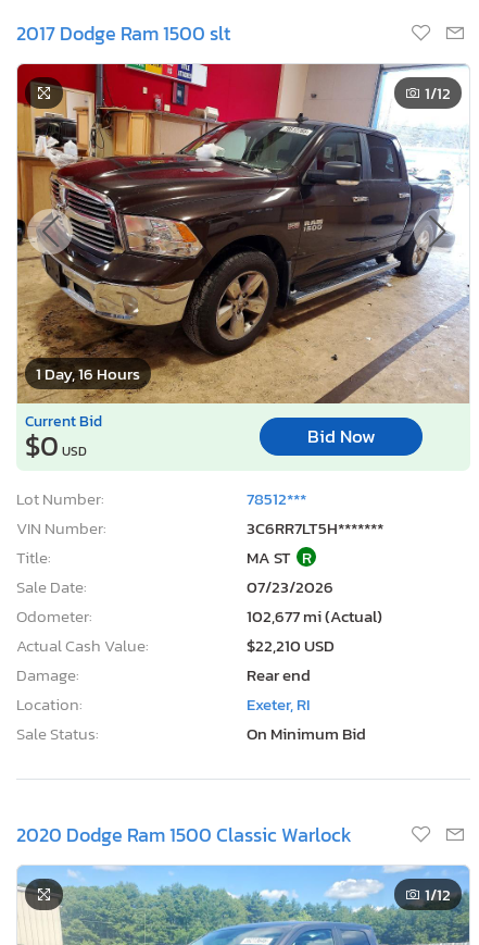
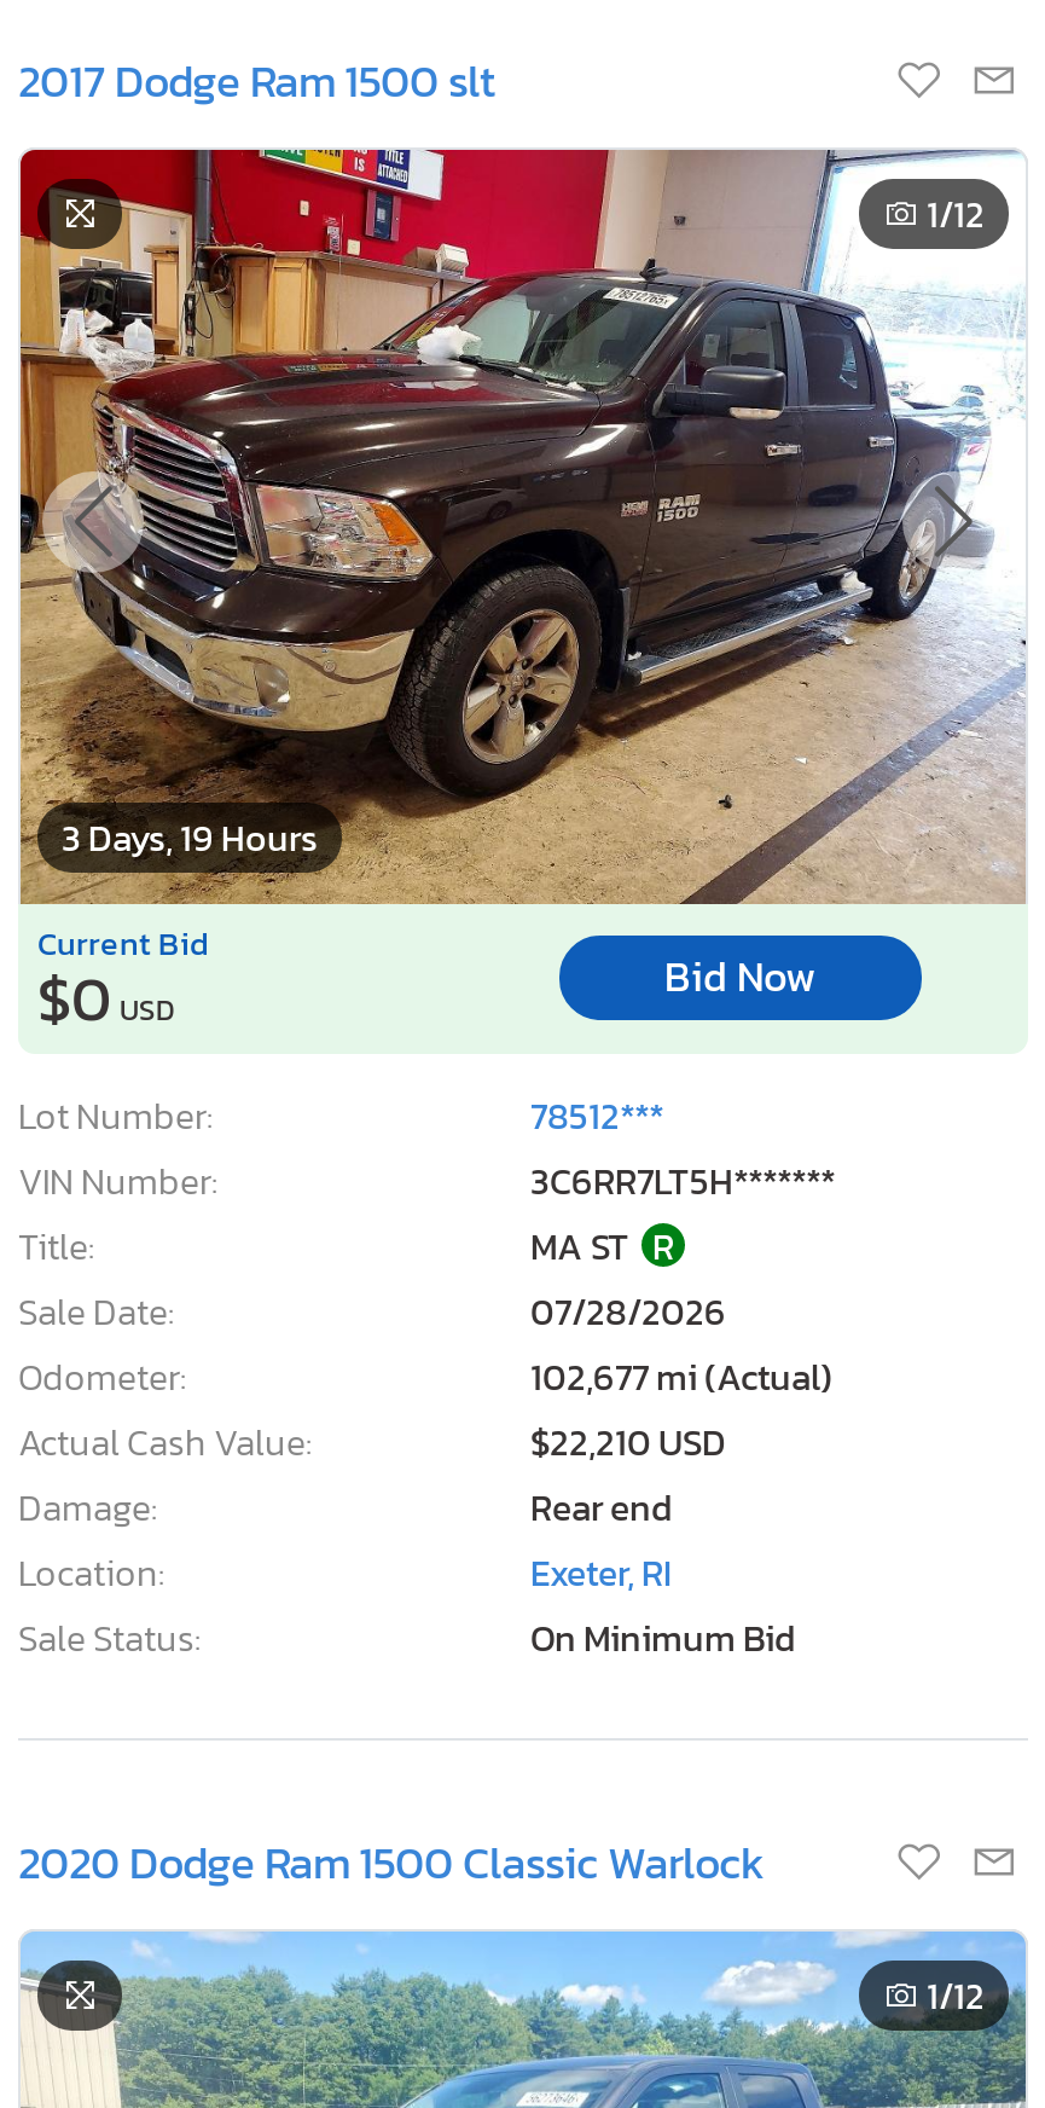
[36,361,140,386] 1 Day, 16 Hours -> [62,809,318,864] 3 Days, 19 Hours
[247,574,333,599] 07/23/2026 -> [530,1283,726,1338] 07/28/2026

